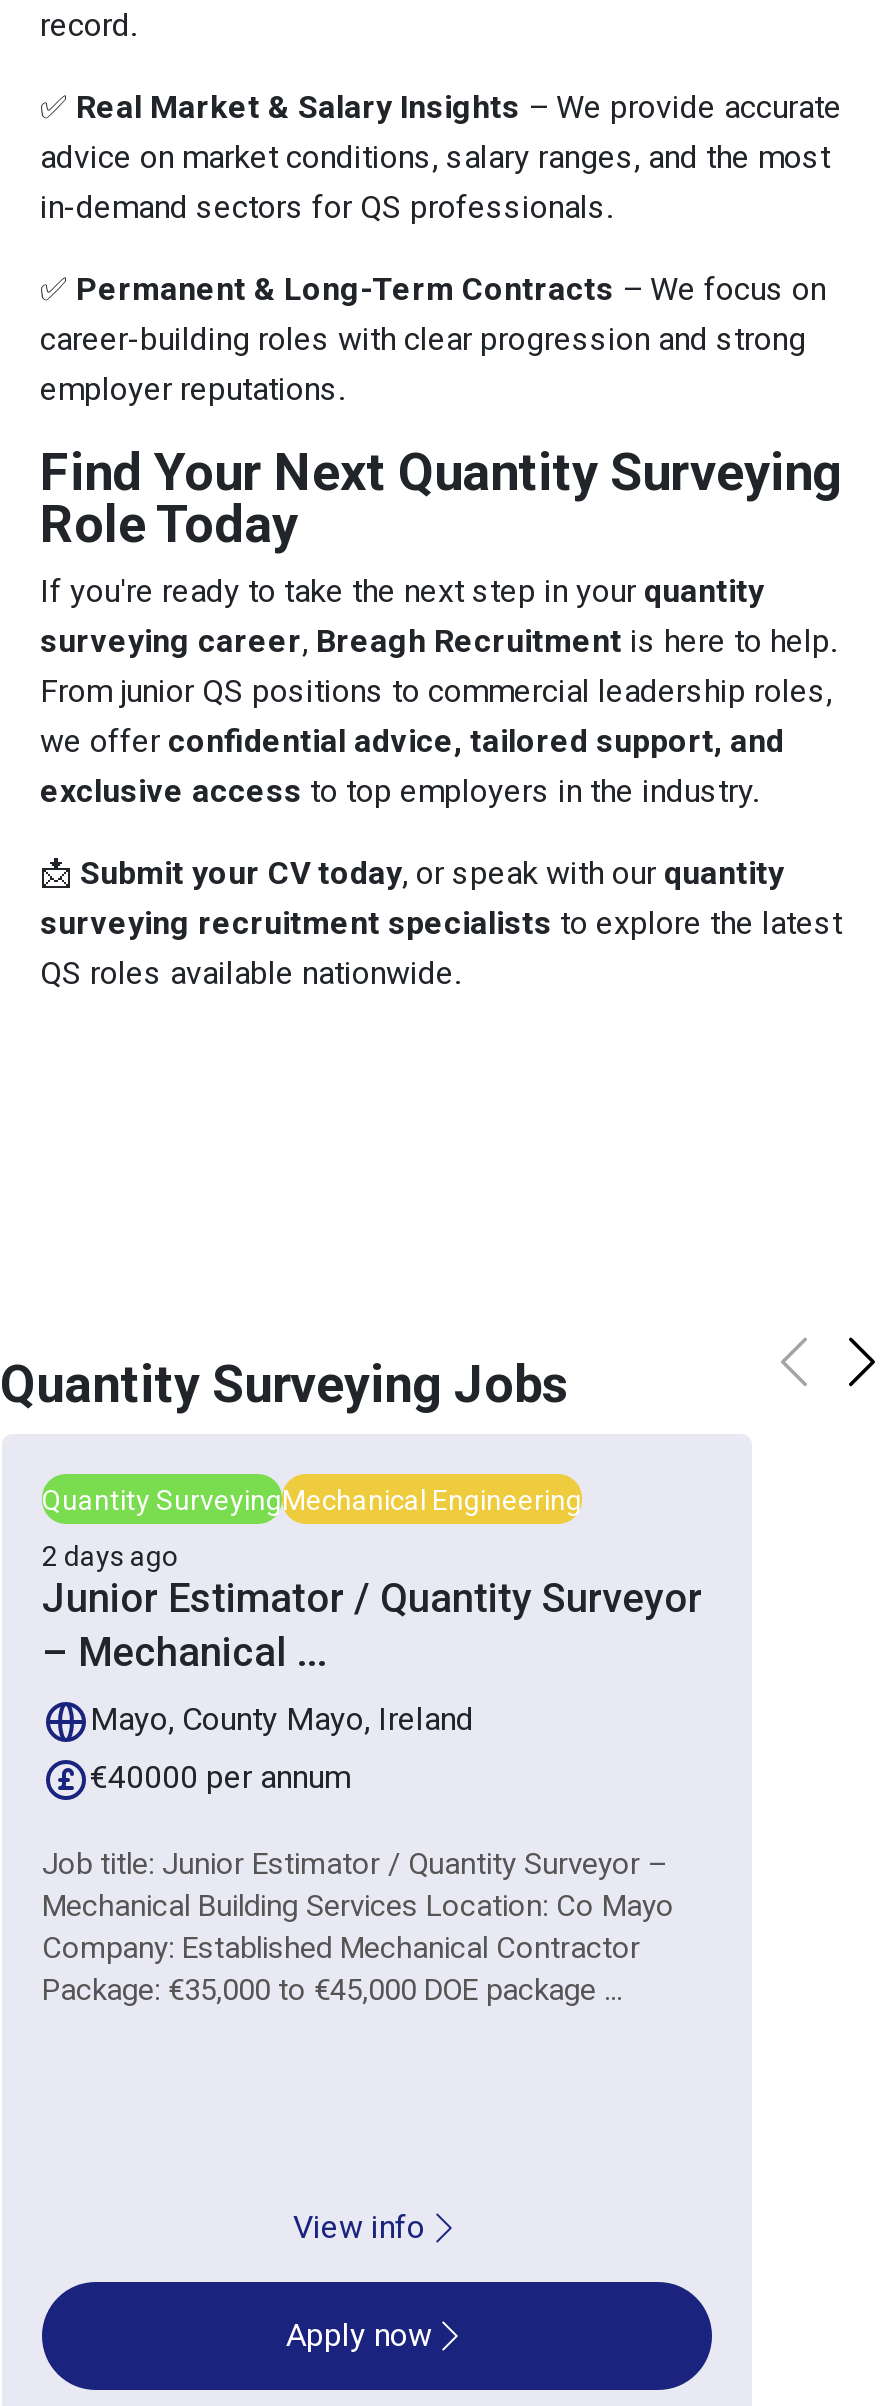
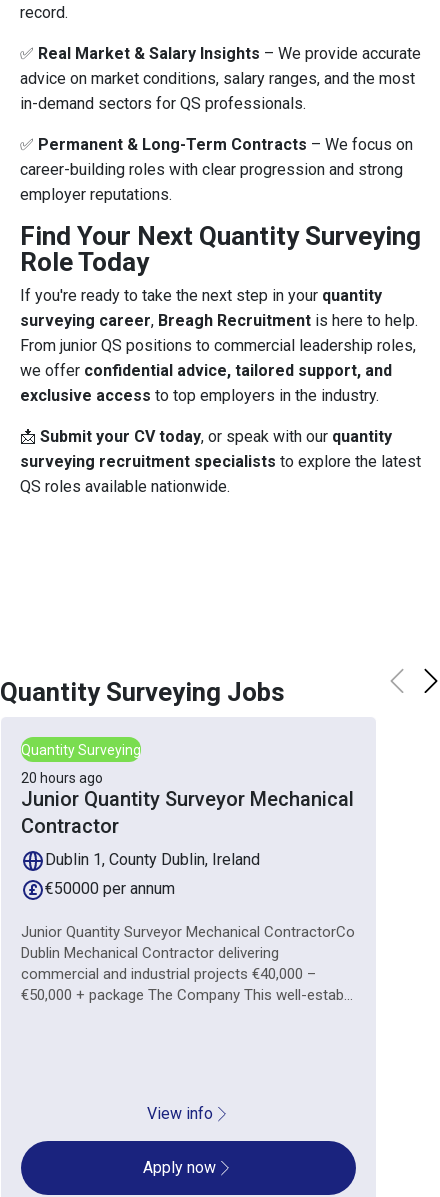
[42,1483,582,1515] Quantity SurveyingMechanical Engineering -> [21,741,141,757] Quantity Surveying
[42,1540,702,1676] 2 days ago | Junior Estimator / Quantity Surveyor | – Mechanical... -> [21,770,354,838] 20 hours ago | Junior Quantity Surveyor Mechanical | Contractor
[90,1701,474,1739] Mayo, County Mayo, Ireland -> [45,850,260,869] Dublin 1, County Dublin, Ireland
[90,1758,350,1796] €40000 per annum -> [45,879,175,898] €50000 per annum
[42,1845,674,2007] Job title: Junior Estimator / Quantity Surveyor – | Mechanical Building Services Location: Co Mayo | Company: Established Mechanical Contractor | Package: €35,000 to €45,000 DOE package ... -> [21,922,355,1003] Junior Quantity Surveyor Mechanical ContractorCo | Dublin Mechanical Contractor delivering | commercial and industrial projects €40,000 – | €50,000 + package The Company This well-estab...

